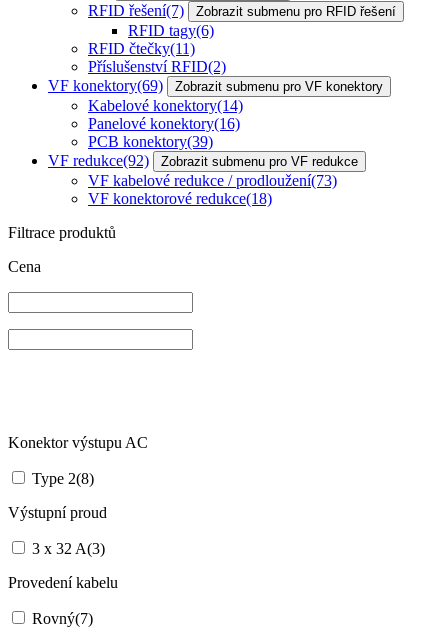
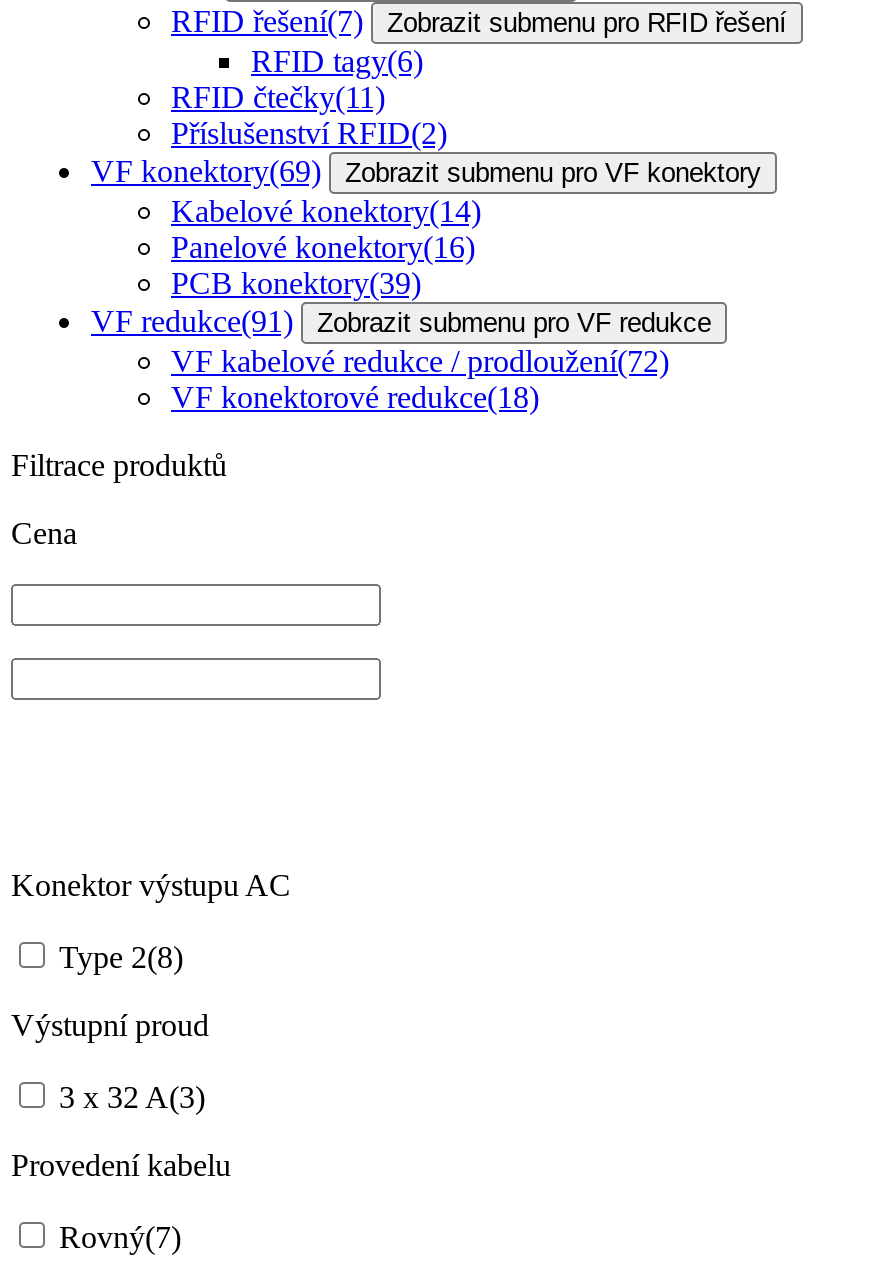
[48,152,358,169] VF redukce(92) Zobrazit submenu pro VF redukce -> [91,304,711,338] VF redukce(91) Zobrazit submenu pro VF redukce
[88,172,337,189] VF kabelové redukce / prodloužení(73) -> [171,344,669,378] VF kabelové redukce / prodloužení(72)

